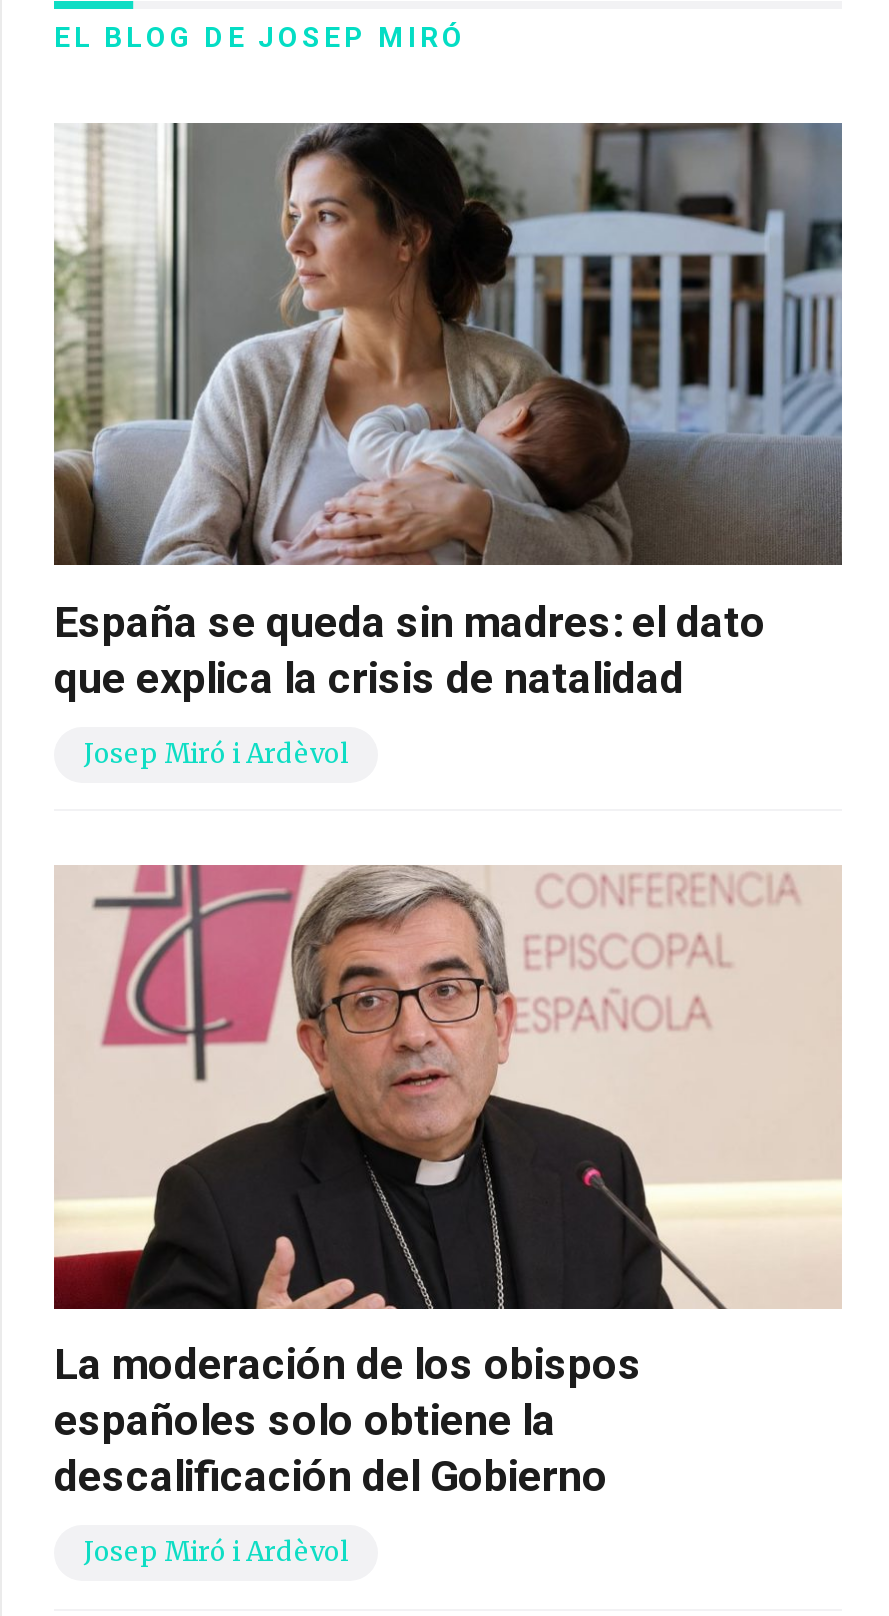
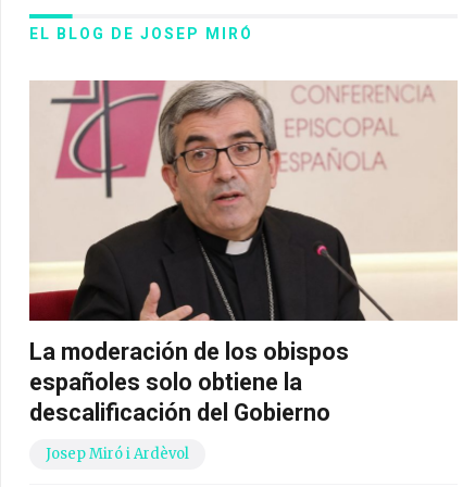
[52,121,844,770] [image] | España se queda sin madres: el dato | que explica la crisis de natalidad | Josep Miró i Ardèvol -> none

